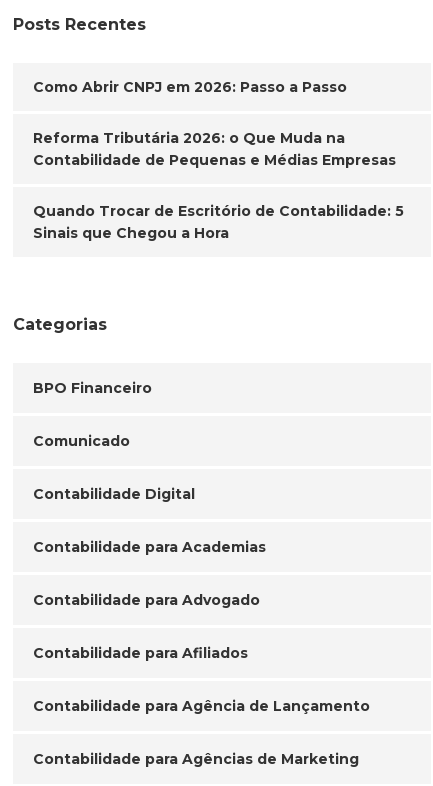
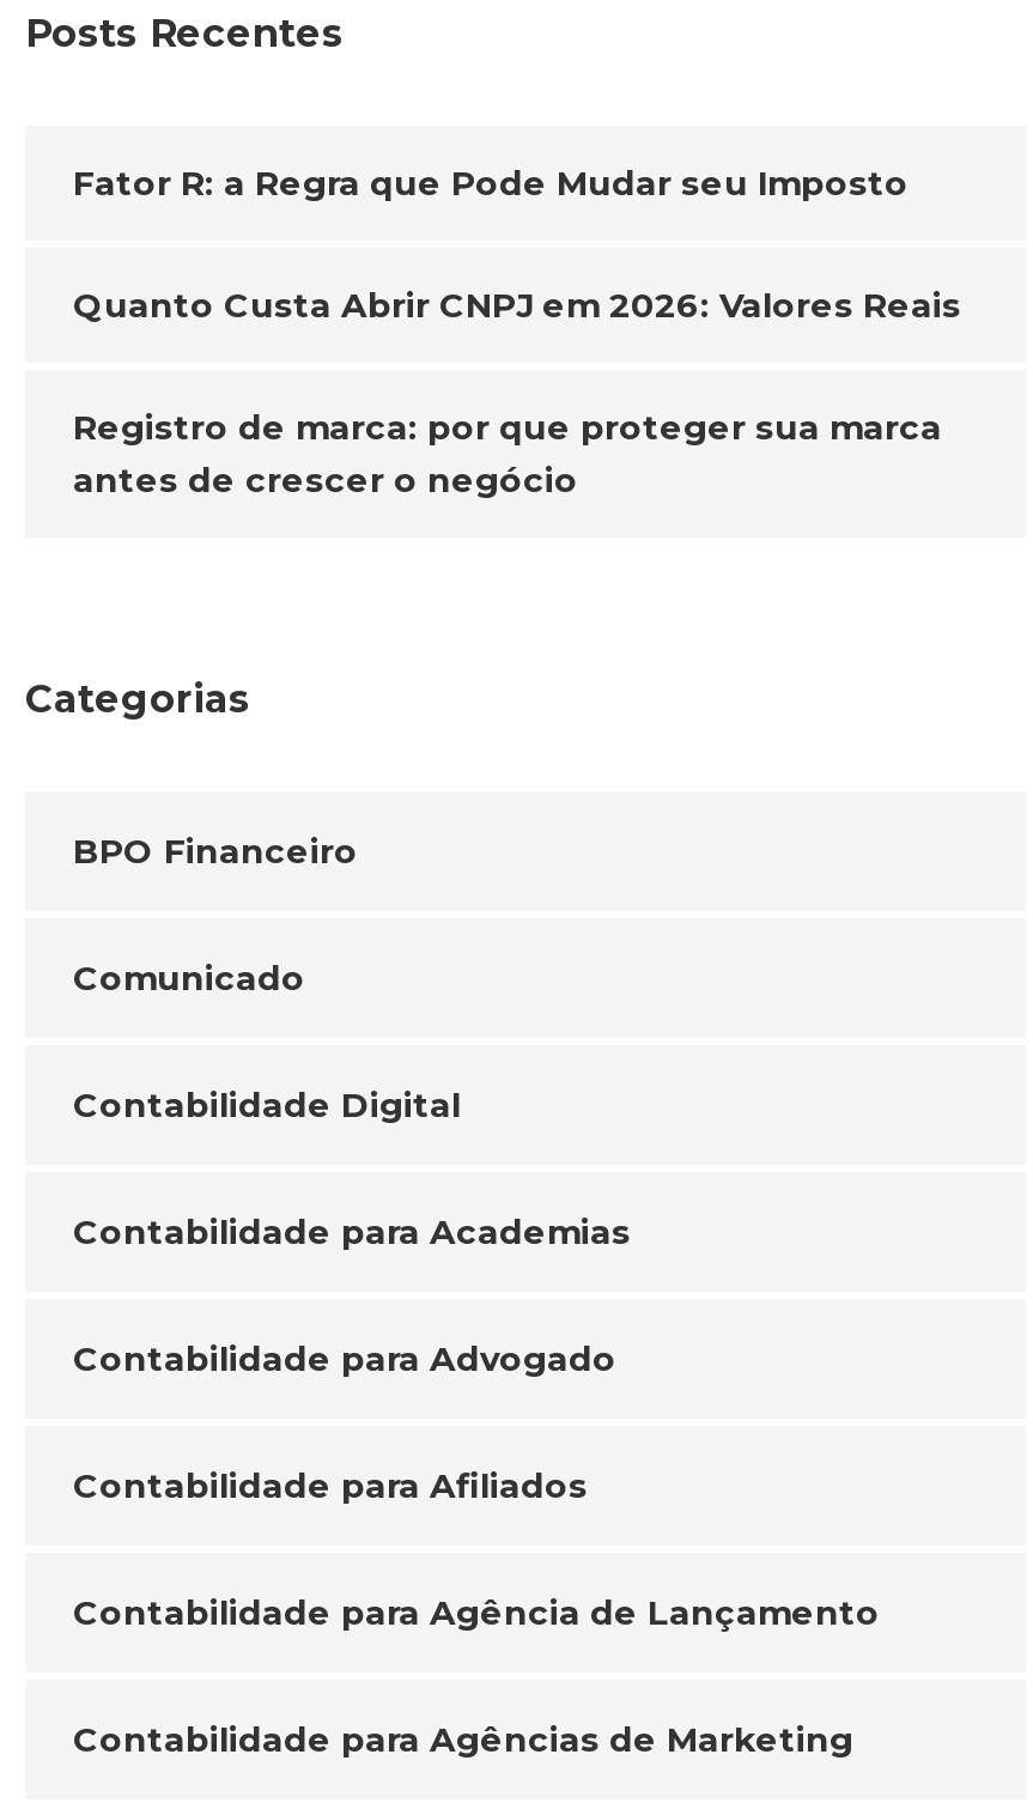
[33,78,347,96] Como Abrir CNPJ em 2026: Passo a Passo -> [73,163,909,206] Fator R: a Regra que Pode Mudar seu Imposto
[33,129,396,169] Reforma Tributária 2026: o Que Muda na | Contabilidade de Pequenas e Médias Empresas -> [73,285,961,328] Quanto Custa Abrir CNPJ em 2026: Valores Reais
[33,202,404,242] Quando Trocar de Escritório de Contabilidade: 5 | Sinais que Chegou a Hora -> [73,407,942,503] Registro de marca: por que proteger sua marca | antes de crescer o negócio

